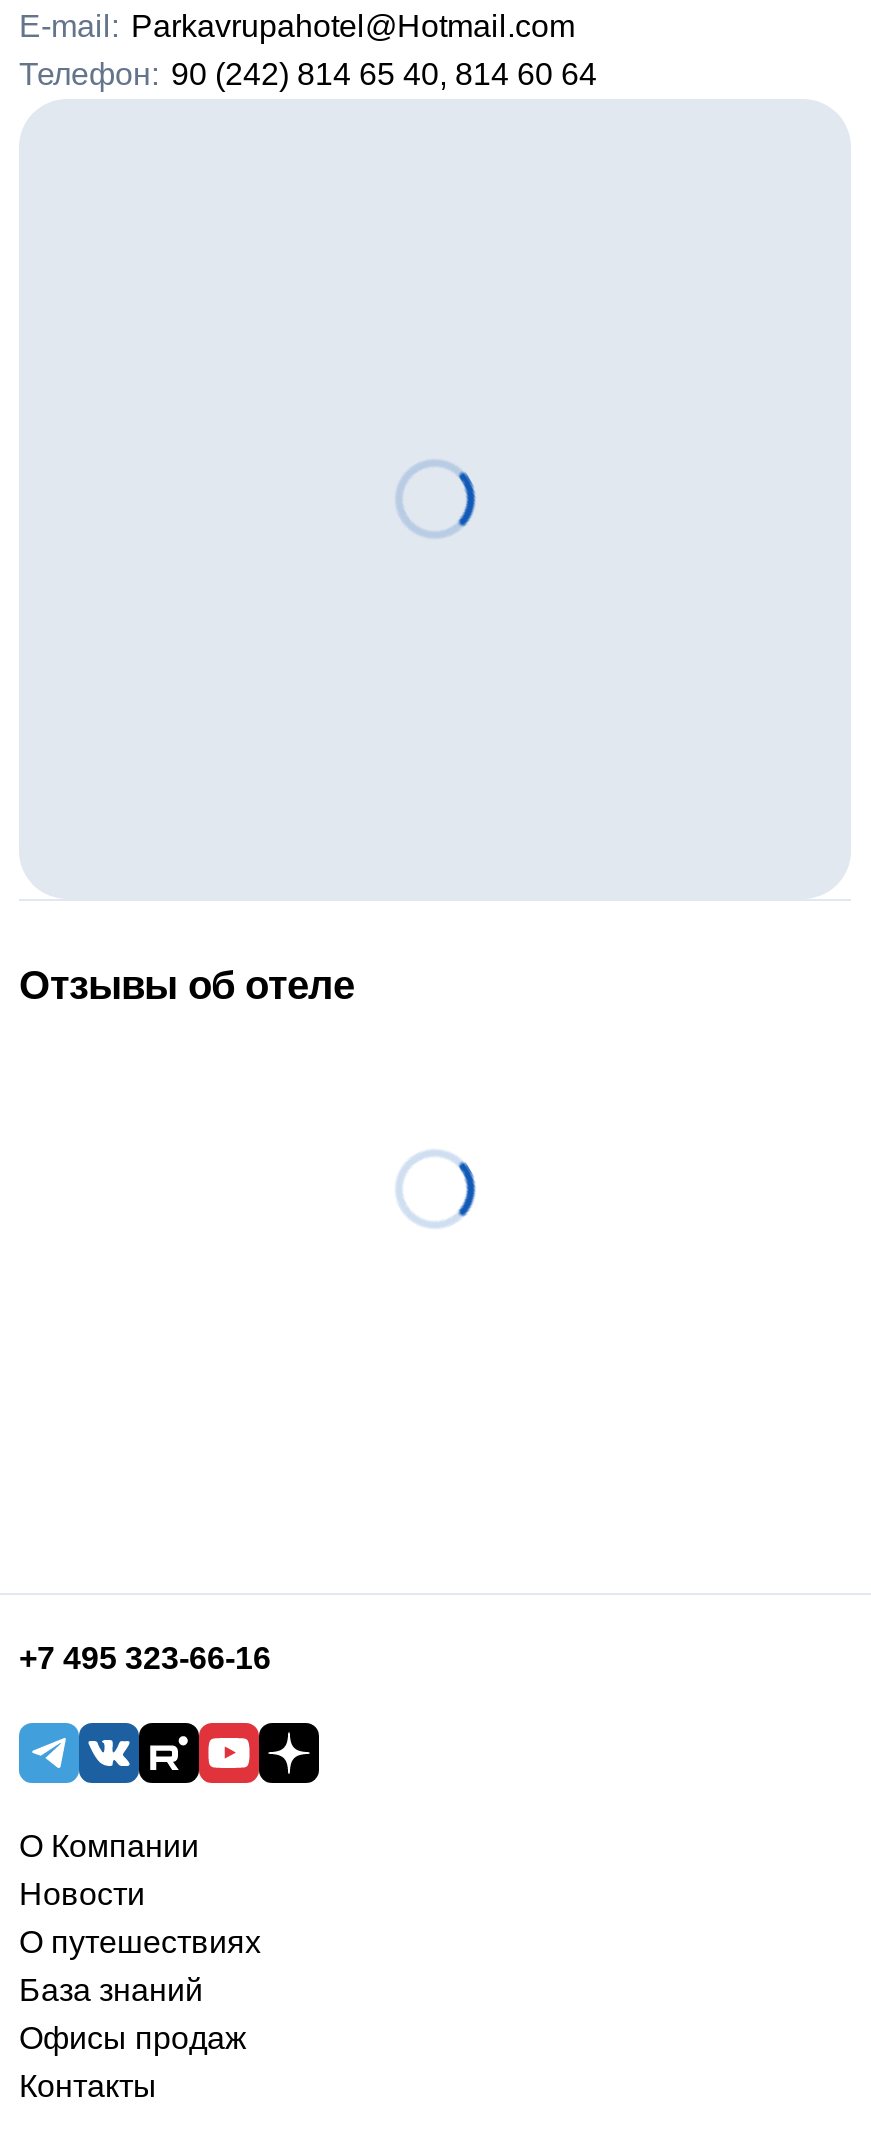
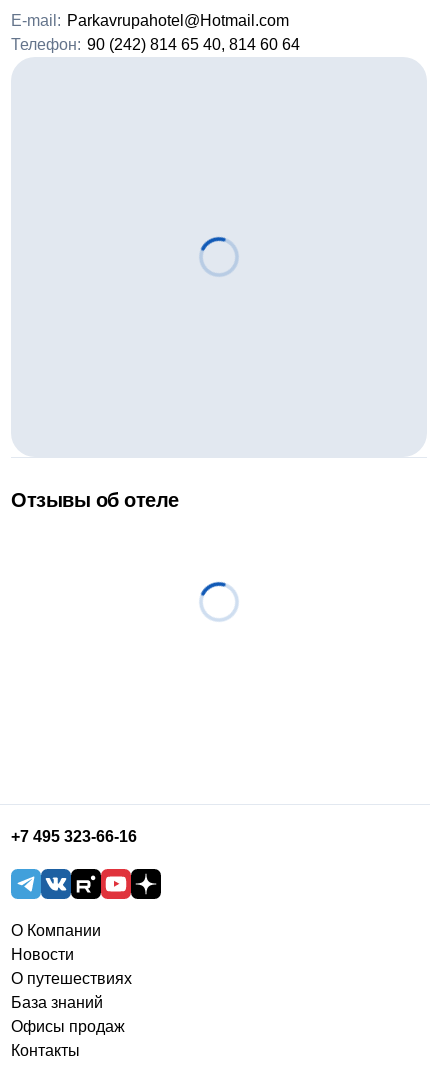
[401,459,477,527] [image] -> [201,236,239,270] [image]
[401,1149,477,1217] [image] -> [201,581,239,615] [image]

